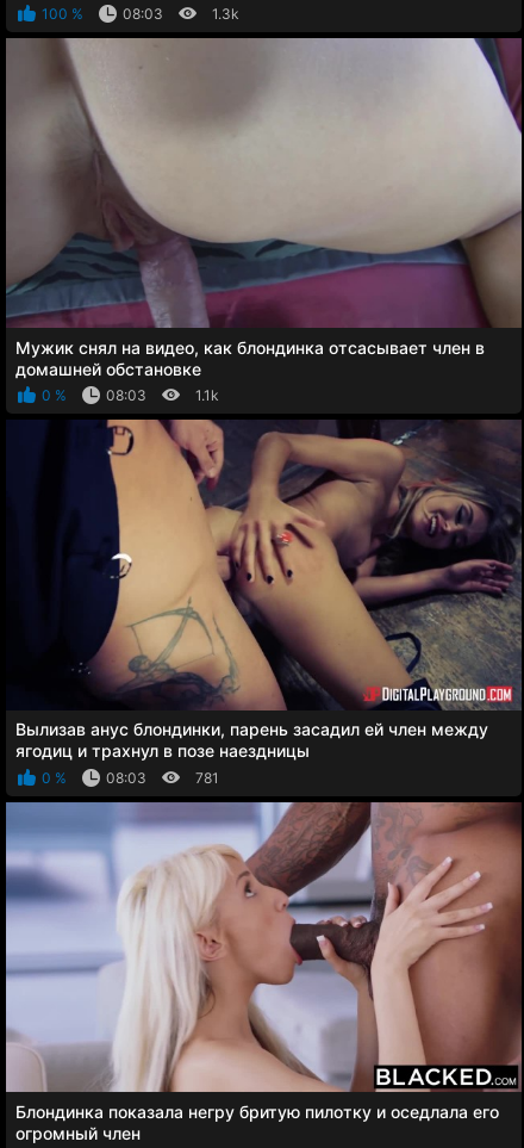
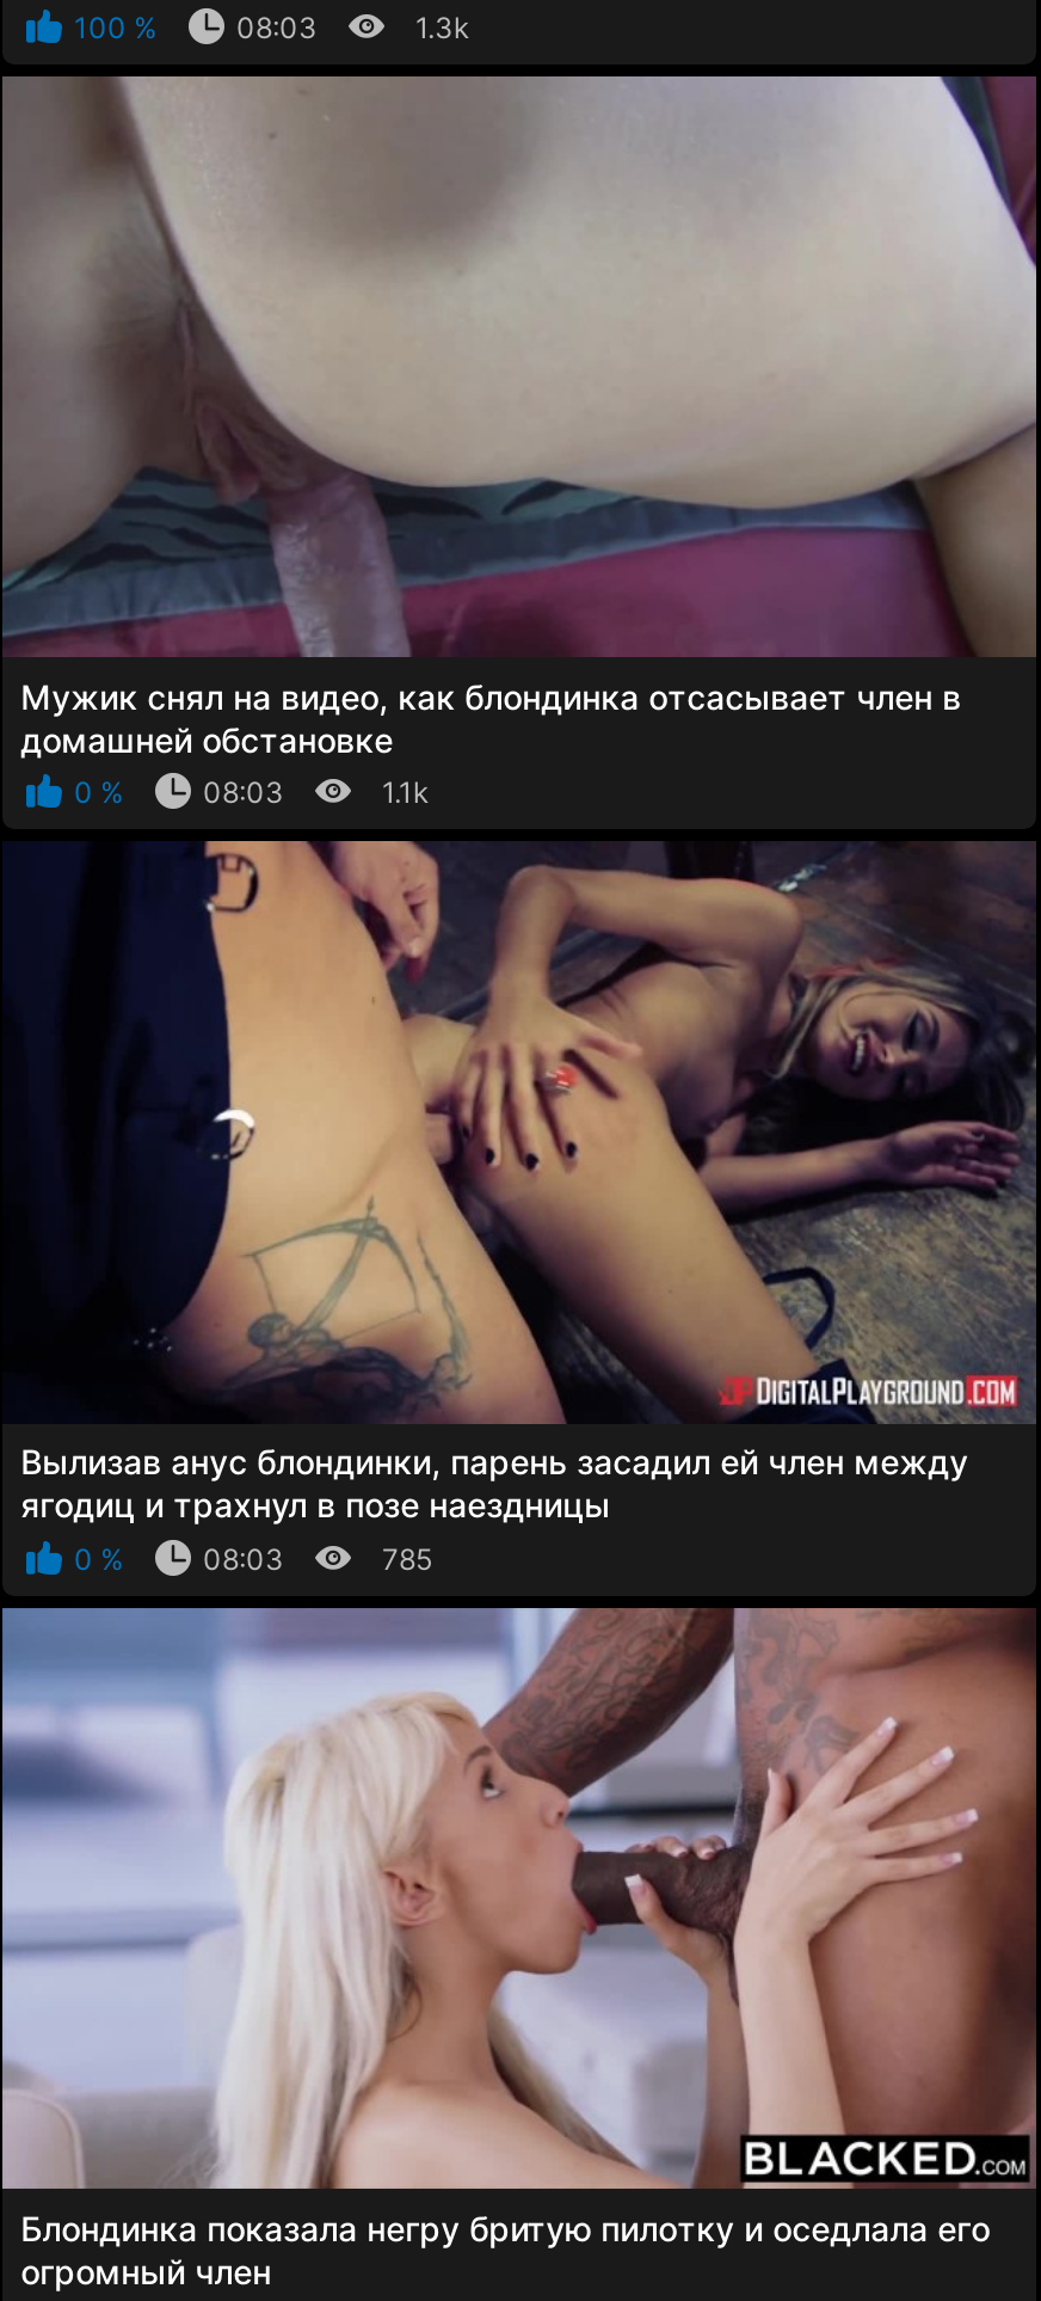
[195,769,219,787] 781 -> [382,1541,432,1577] 785

